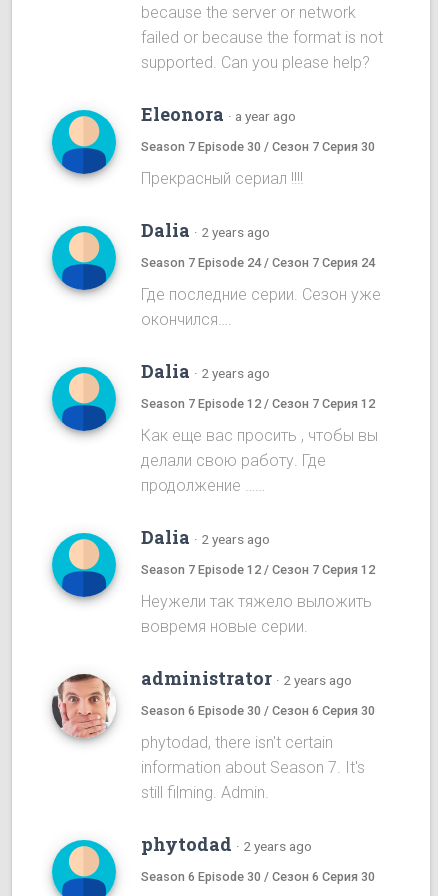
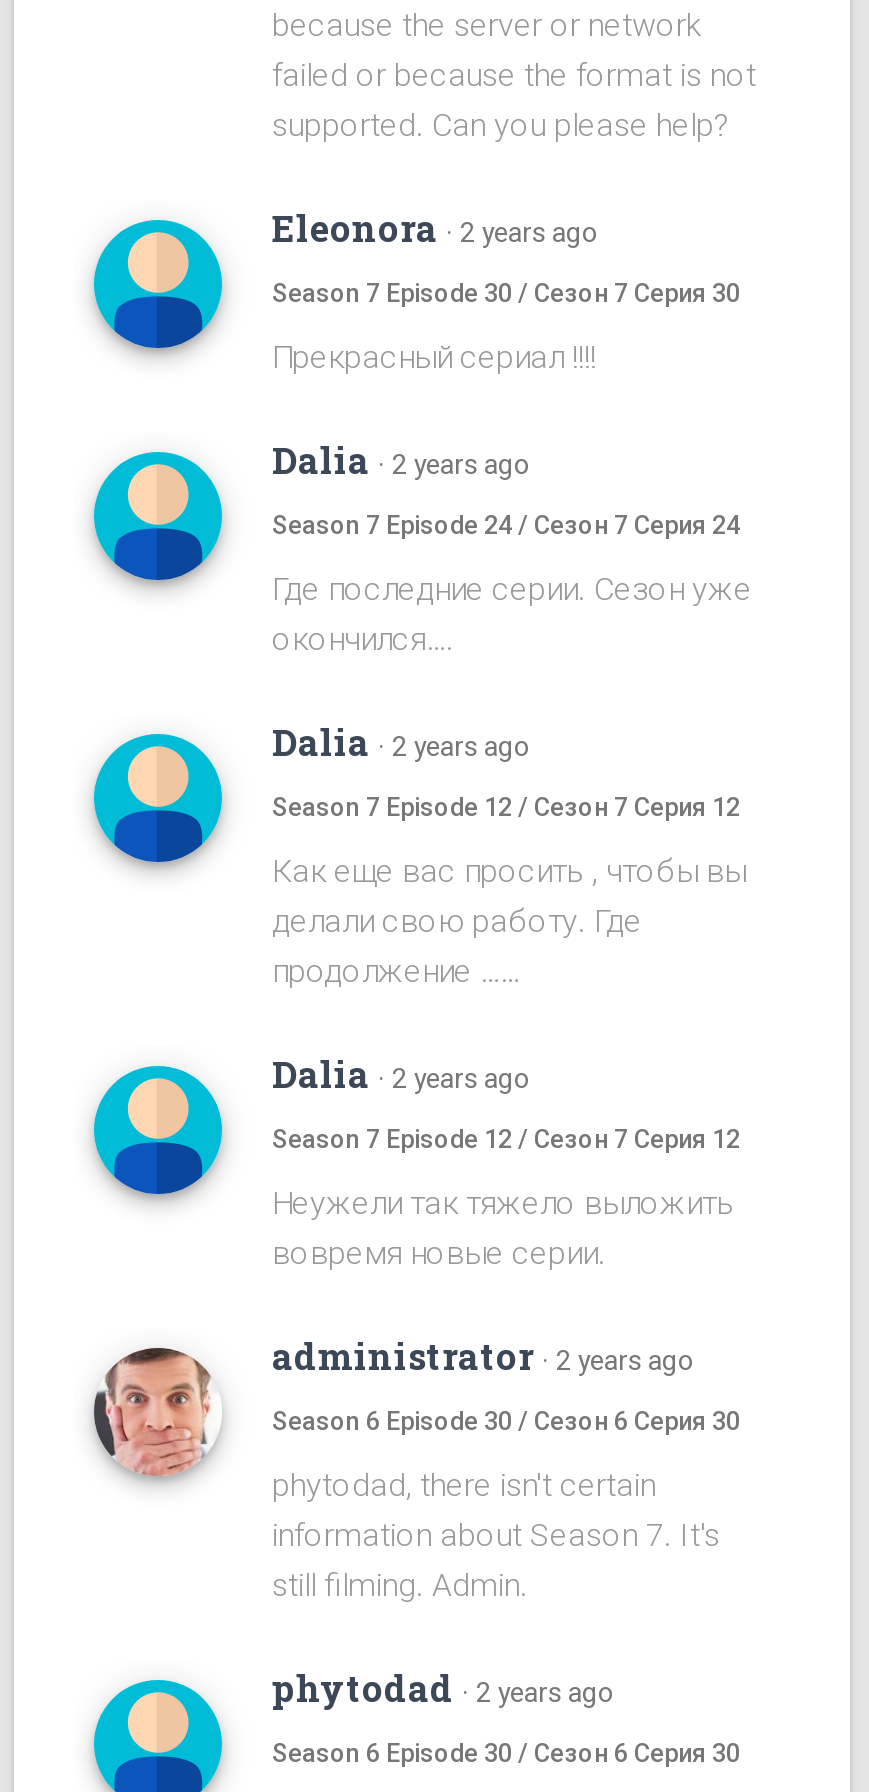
[141,102,296,126] Eleonora · a year ago -> [272,205,598,253] Eleonora · 2 years ago

